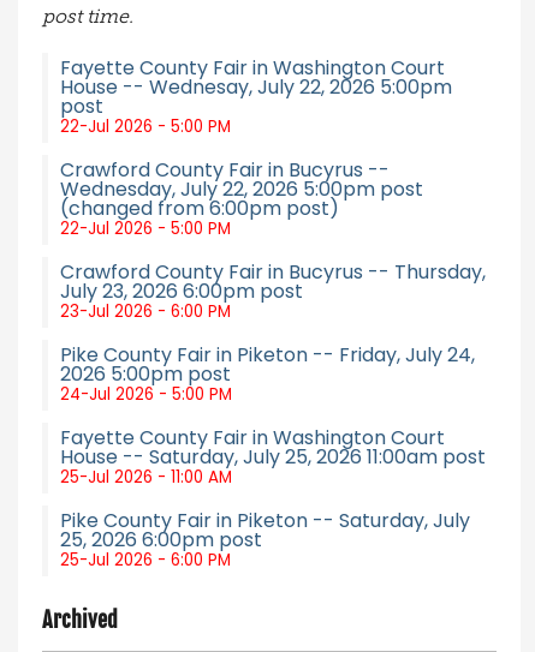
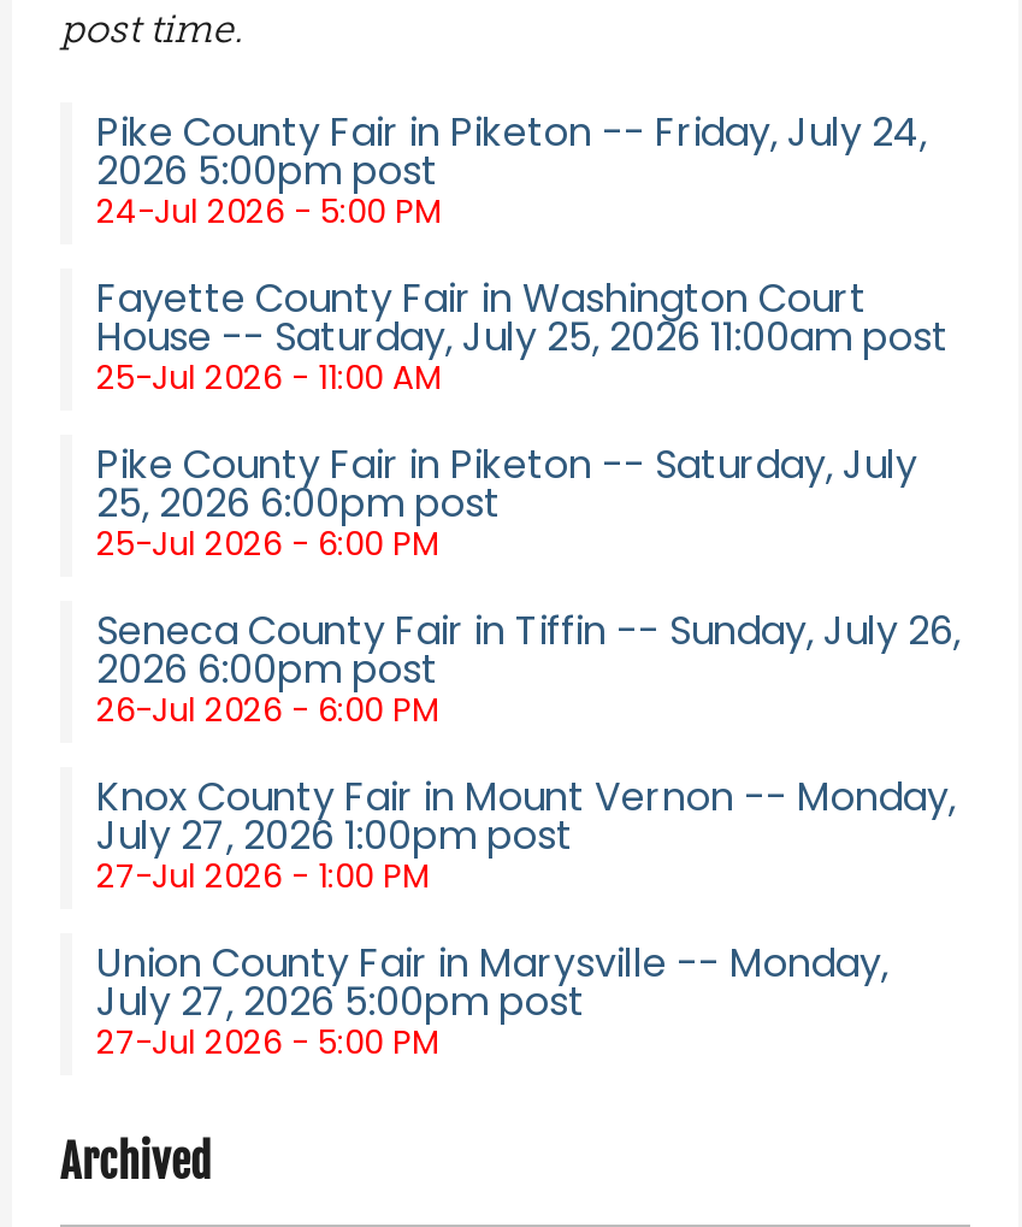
[60,54,486,323] Fayette County Fair in Washington Court | House -- Wednesay, July 22, 2026 5:00pm | post | 22-Jul 2026 - 5:00 PM | Crawford County Fair in Bucyrus -- | Wednesday, July 22, 2026 5:00pm post | (changed from 6:00pm post) | 22-Jul 2026 - 5:00 PM | Crawford County Fair in Bucyrus -- Thursday, | July 23, 2026 6:00pm post | 23-Jul 2026 - 6:00 PM -> none
moved [60,341,486,572] -> [96,105,949,567]: Pike County Fair in Piketon -- Friday, July 24, | 2026 5:00pm post | 24-Jul 2026 - 5:00 PM | ... | 25, 2026 6:00pm post | 25-Jul 2026 - 6:00 PM
none -> [96,603,961,1066] Seneca County Fair in Tiffin -- Sunday, July 26, | 2026 6:00pm post | 26-Jul 2026 - 6:00 PM | Knox County Fair in Mount Vernon -- Monday, | July 27, 2026 1:00pm post | 27-Jul 2026 - 1:00 PM | Union County Fair in Marysville -- Monday, | July 27, 2026 5:00pm post | 27-Jul 2026 - 5:00 PM

